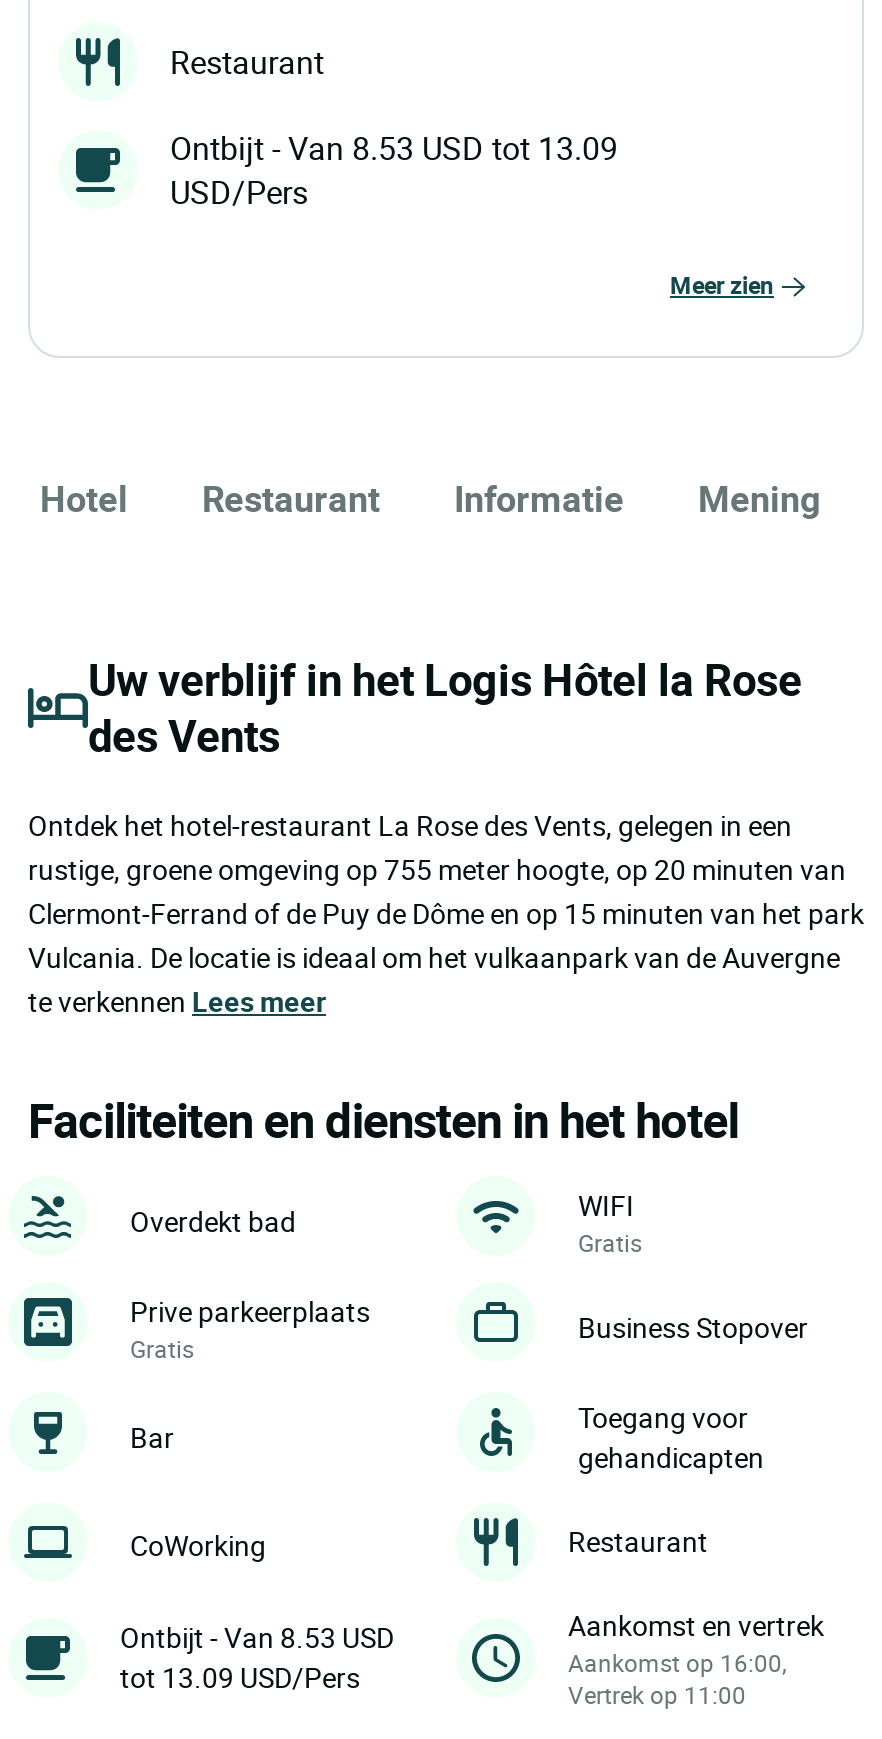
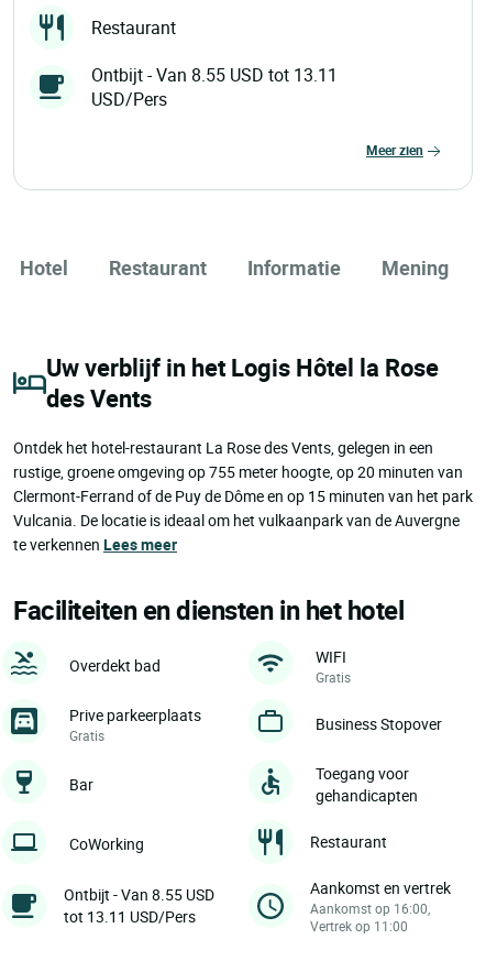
[170,126,618,170] Ontbijt - Van 8.53 USD tot 13.09 -> [91,63,338,87] Ontbijt - Van 8.55 USD tot 13.11
[120,1618,394,1656] Ontbijt - Van 8.53 USD -> [64,884,214,905] Ontbijt - Van 8.55 USD
[120,1658,360,1696] tot 13.09 USD/Pers -> [64,906,196,927] tot 13.11 USD/Pers

